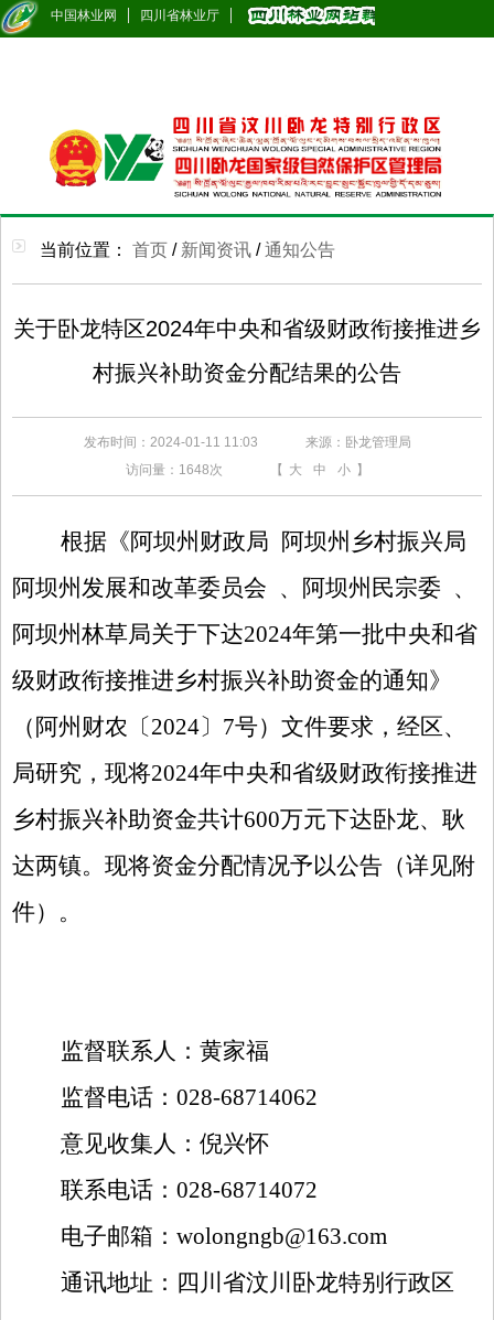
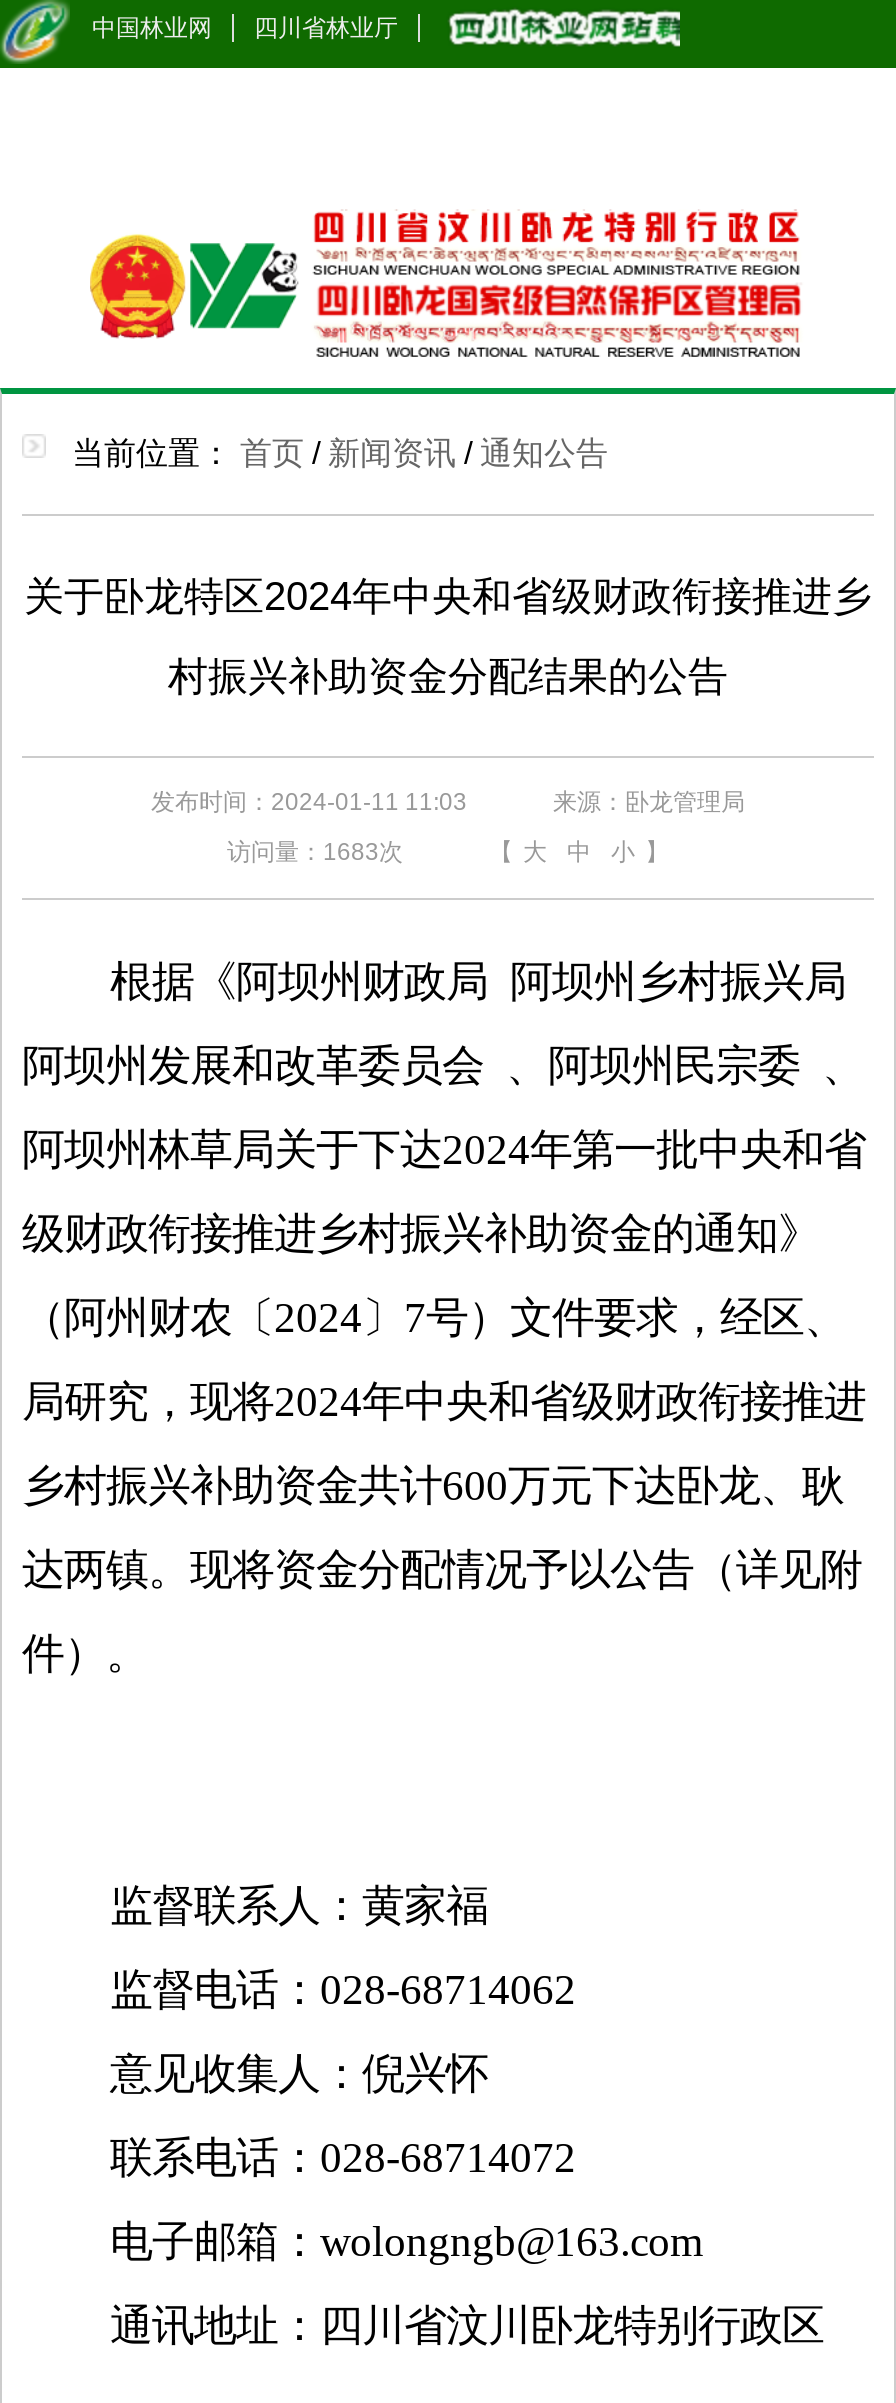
[125,462,222,477] 访问量：1648次 -> [227,838,403,866] 访问量：1683次

